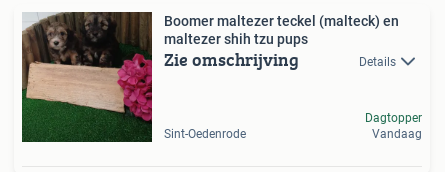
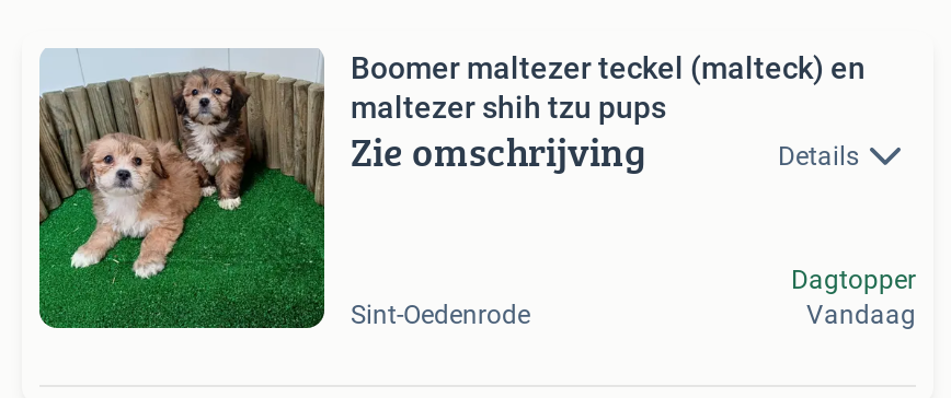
[21,11,153,143] [image] -> [39,48,326,332] [image]

